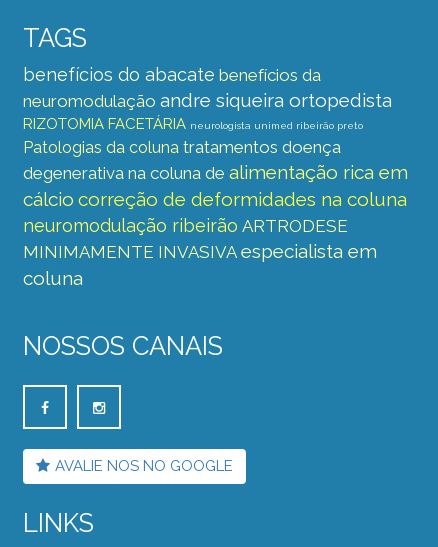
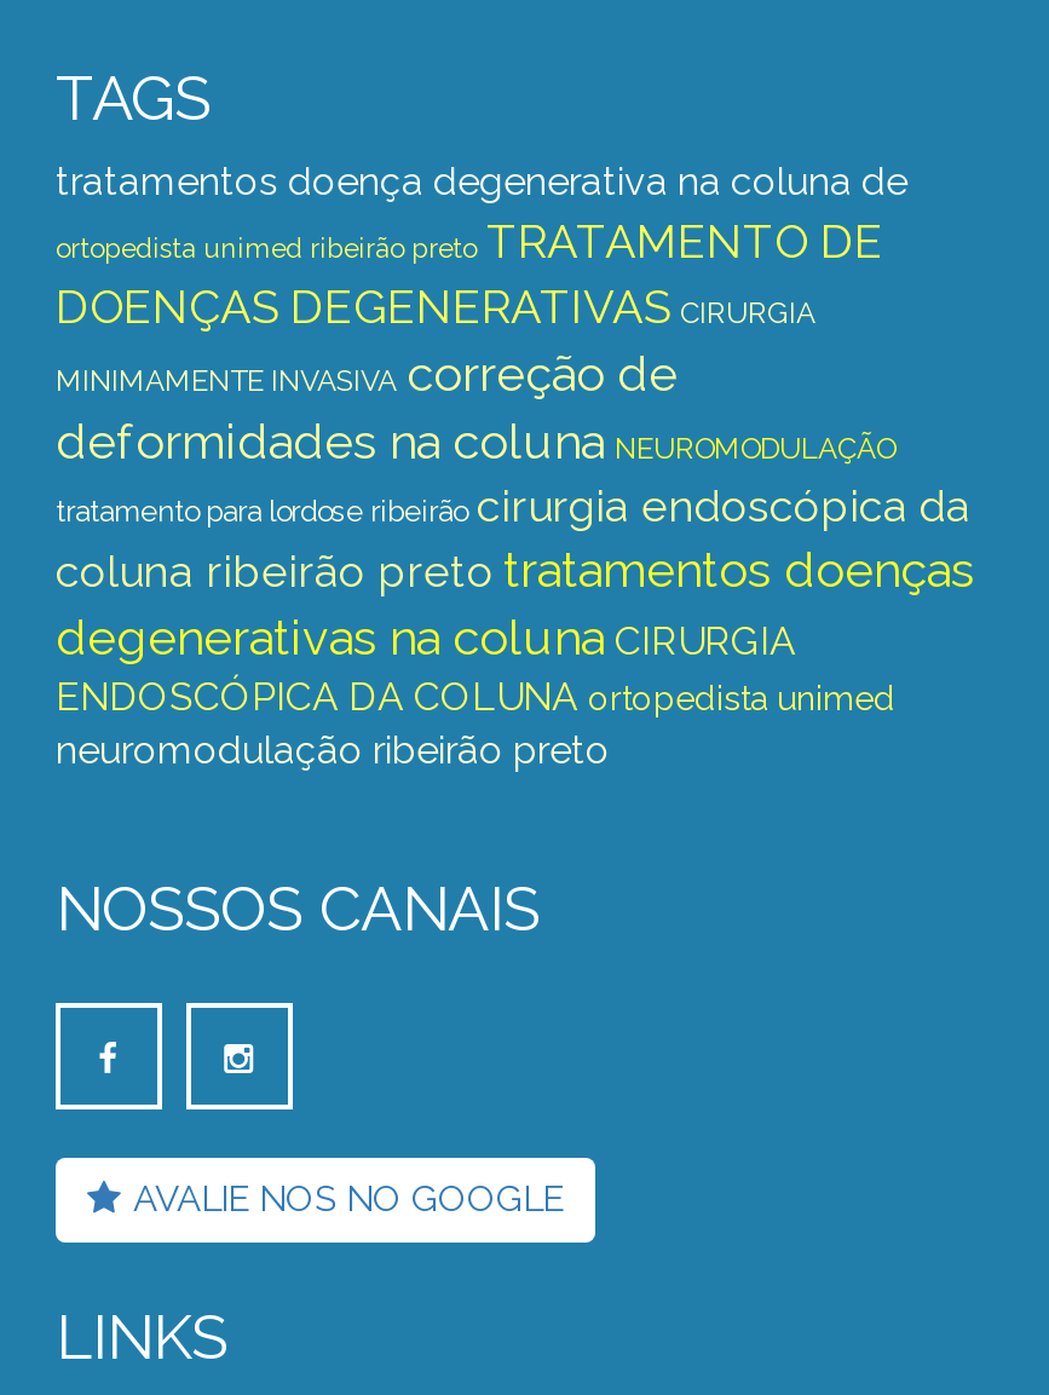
[23,64,408,289] benefícios do abacate benefícios da | neuromodulação andre siqueira ortopedista | RIZOTOMIA FACETÁRIA neurologista unimed ribeirão preto | Patologias da coluna tratamentos doença | degenerativa na coluna de alimentação rica em | cálcio correção de deformidades na coluna | neuromodulação ribeirão ARTRODESE | MINIMAMENTE INVASIVA especialista em | coluna -> [56,158,975,773] tratamentos doença degenerativa na coluna de | ortopedista unimed ribeirão preto TRATAMENTO DE | DOENÇAS DEGENERATIVAS CIRURGIA | MINIMAMENTE INVASIVA correção de | deformidades na coluna NEUROMODULAÇÃO | tratamento para lordose ribeirão cirurgia endoscópica da | coluna ribeirão preto tratamentos doenças | degenerativas na coluna CIRURGIA | ENDOSCÓPICA DA COLUNA ortopedista unimed | neuromodulação ribeirão preto

